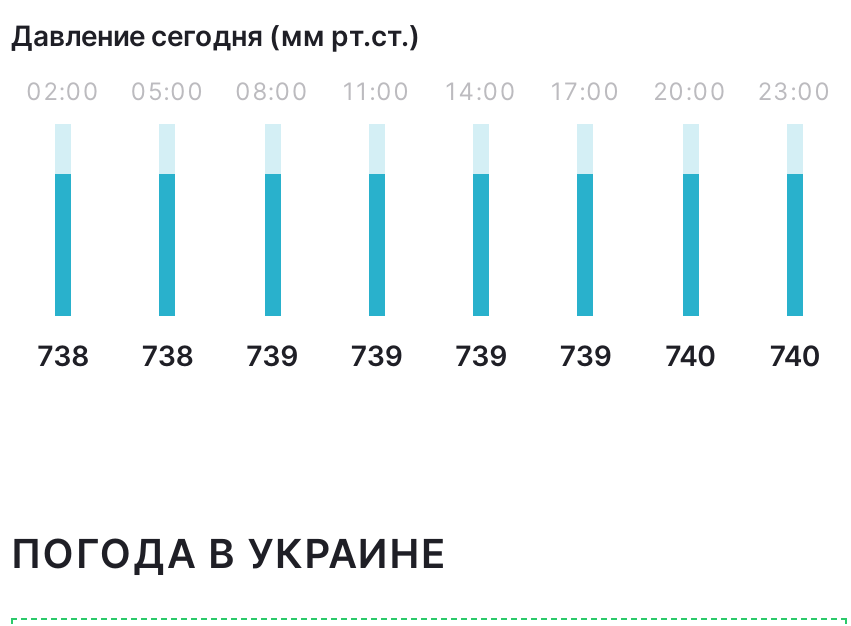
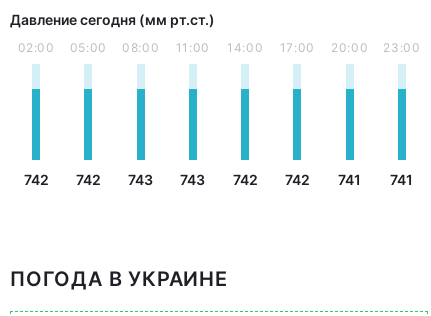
[37,338,89,372] 738 -> [24,171,49,188] 742
[142,338,194,372] 738 -> [76,171,101,188] 742
[246,338,298,372] 739 -> [128,171,153,188] 743
[351,338,403,372] 739 -> [180,171,205,188] 743
[455,338,507,372] 739 -> [233,171,258,188] 742
[560,338,612,372] 739 -> [285,171,310,188] 742
[665,338,715,372] 740 -> [338,171,361,188] 741
[770,338,820,372] 740 -> [390,171,413,188] 741

